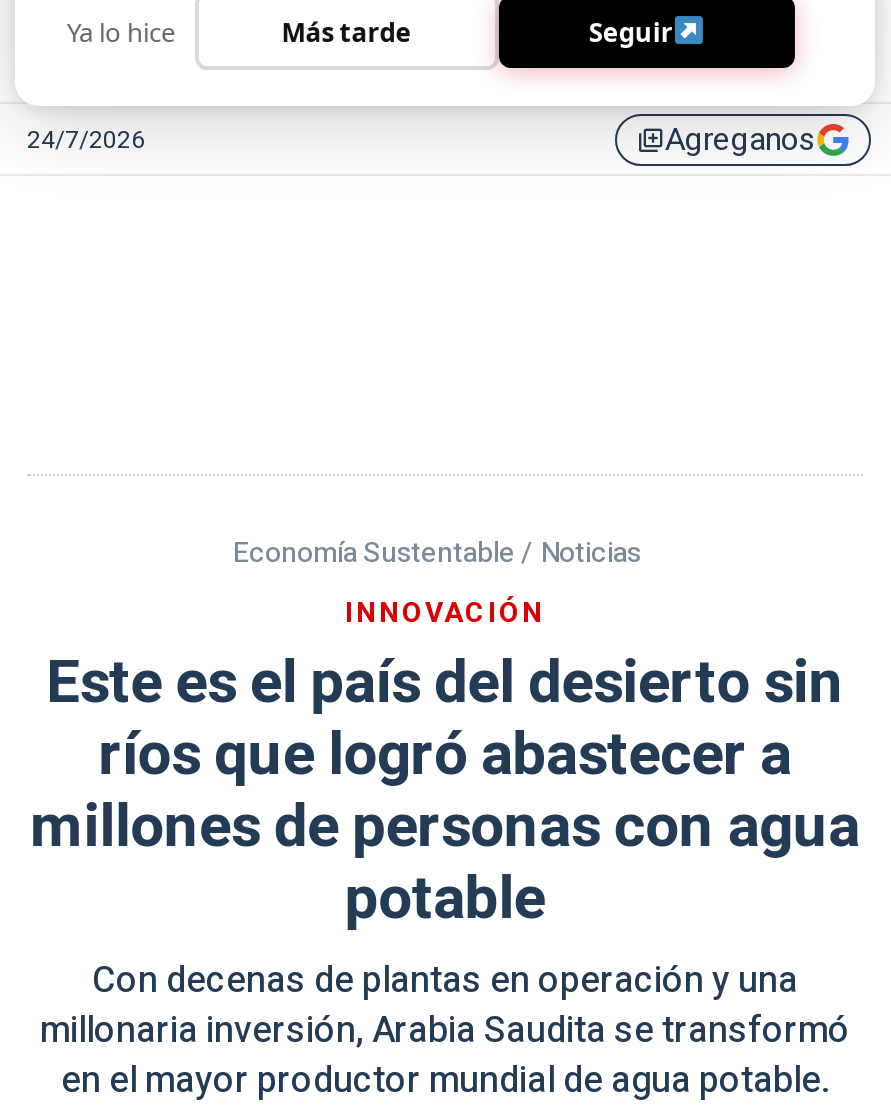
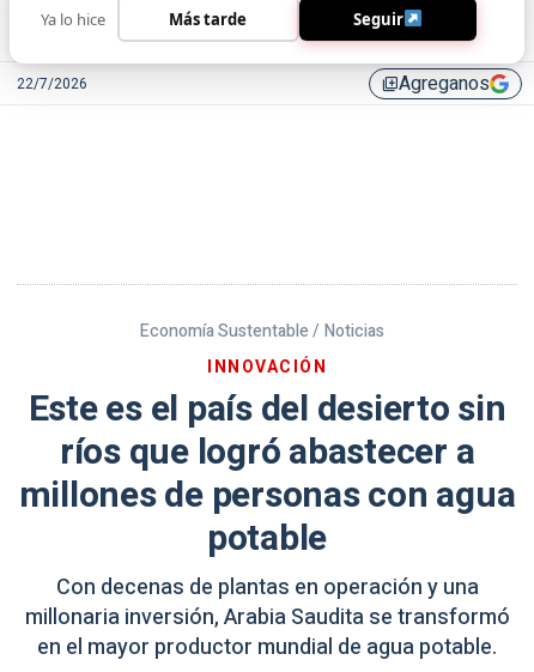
[27,121,145,157] 24/7/2026 -> [17,72,87,94] 22/7/2026

